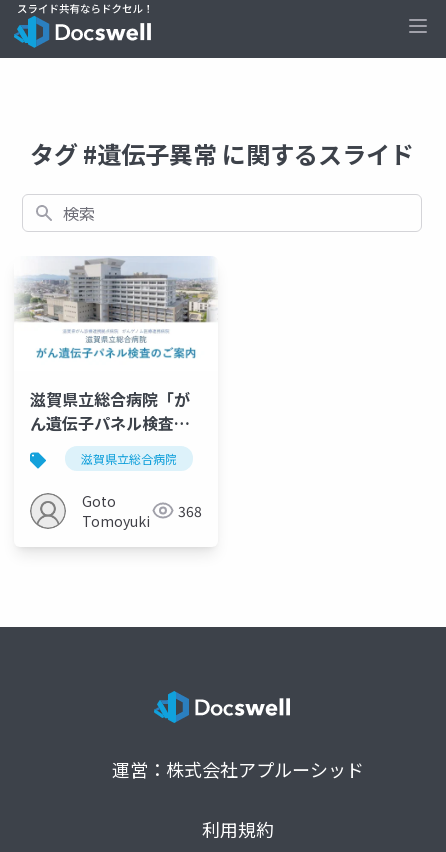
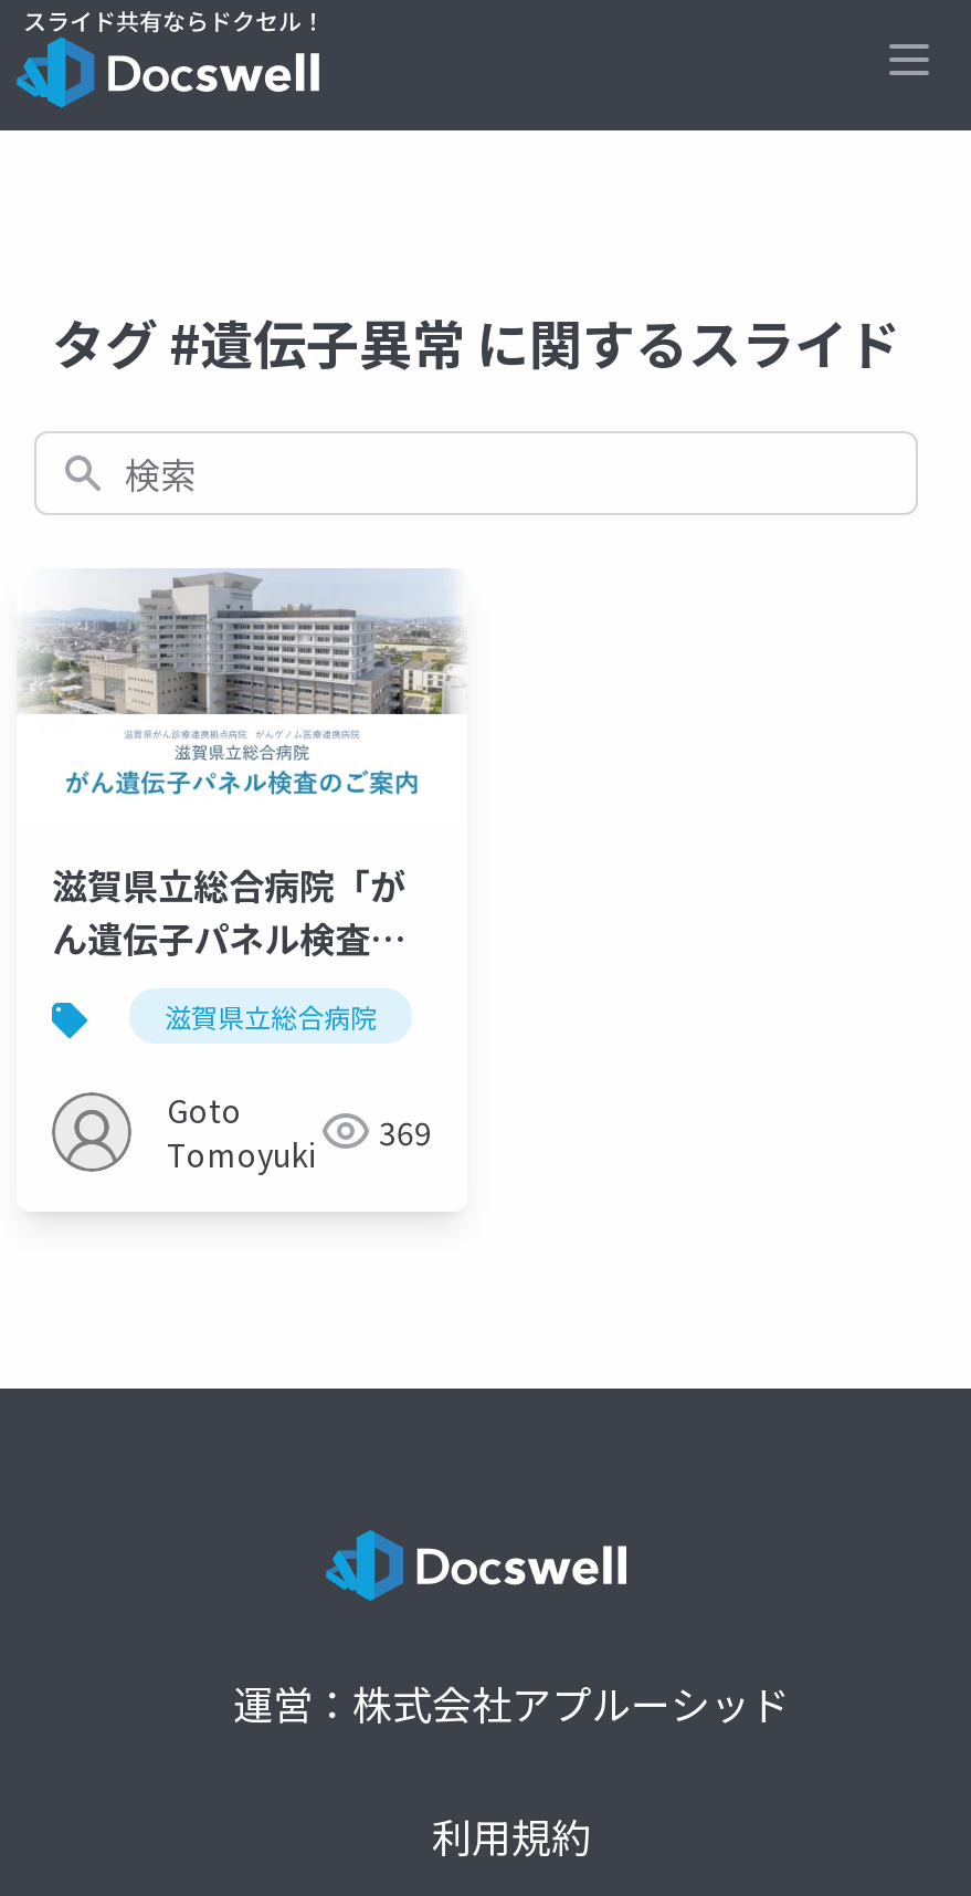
[82,501,202,531] Tomoyuki 368 -> [167,1110,432,1176] Tomoyuki 369

